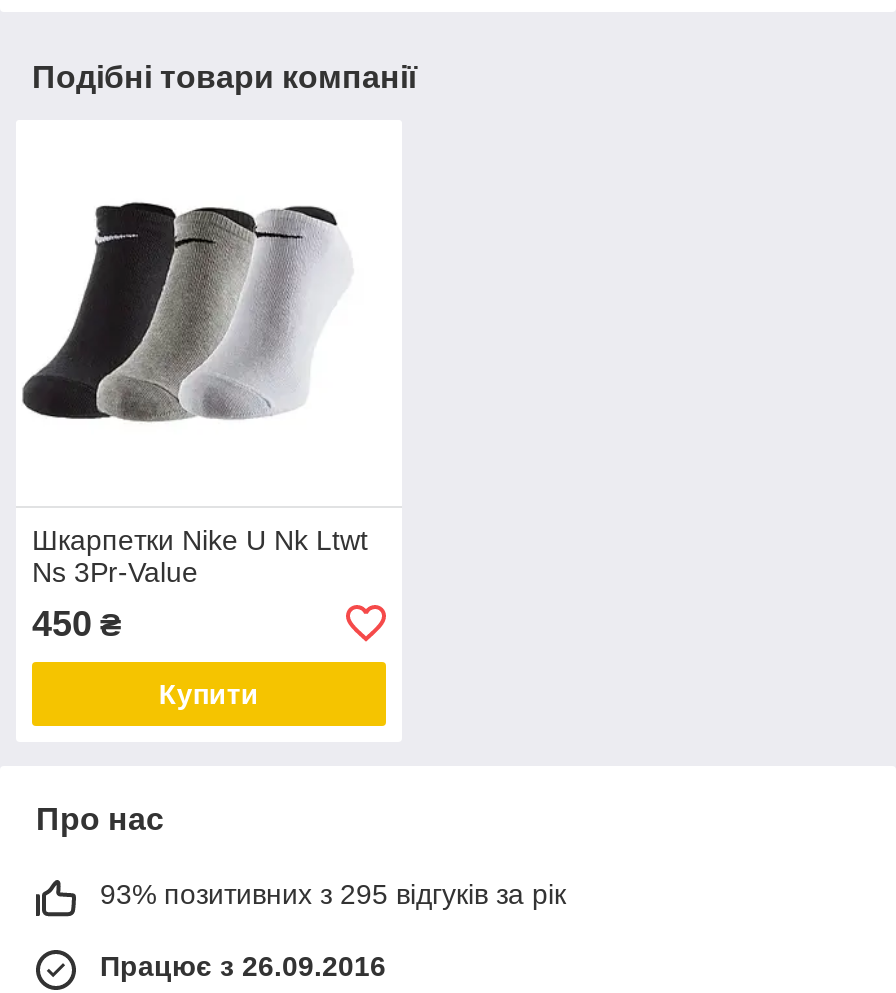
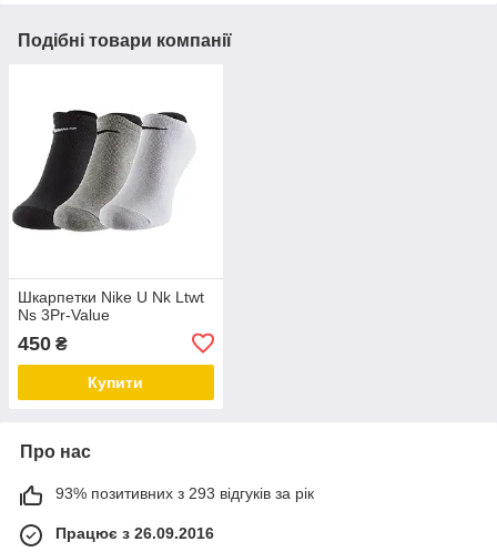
[100,878,566,910] 93% позитивних з 295 відгуків за рік -> [55,484,314,502] 93% позитивних з 293 відгуків за рік

